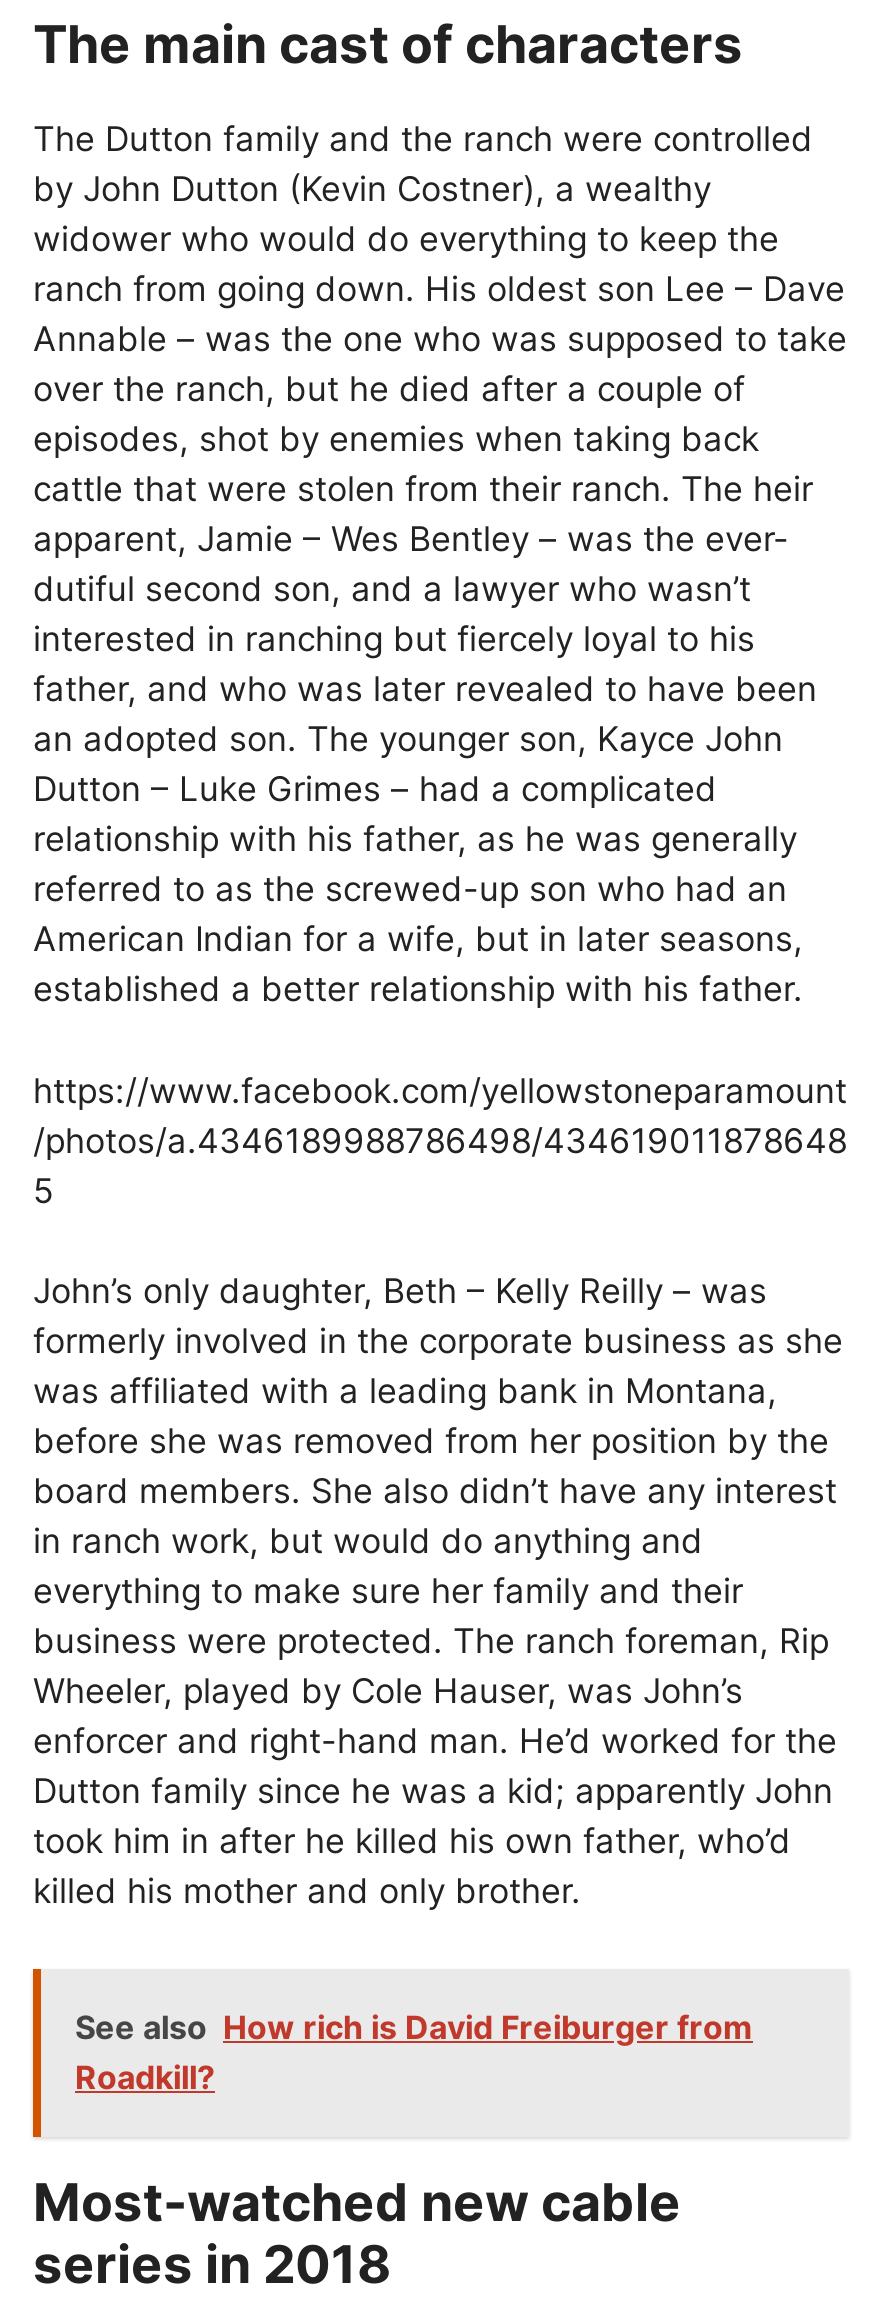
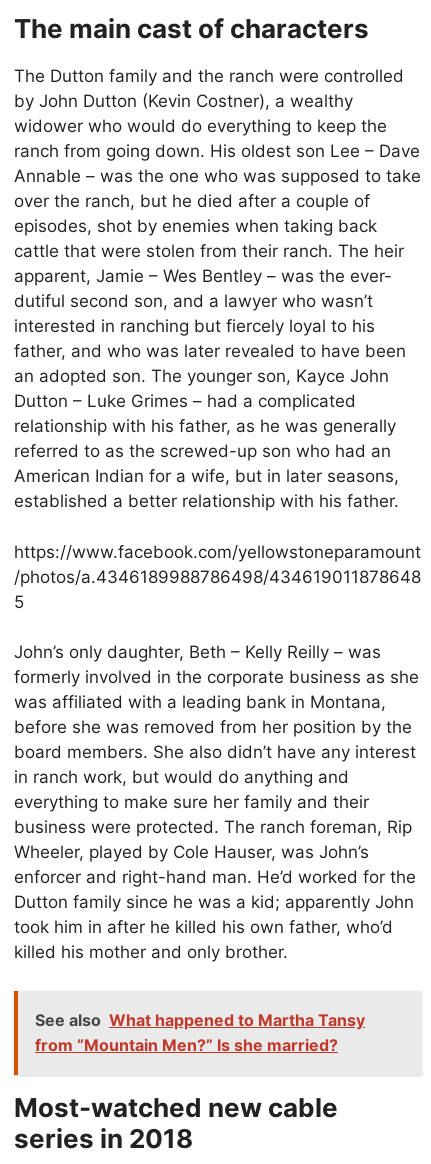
[75,2006,753,2096] See also How rich is David Freiburger from | Roadkill? -> [35,1009,365,1054] See also What happened to Martha Tansy | from “Mountain Men?” Is she married?

